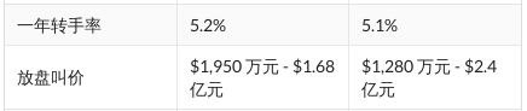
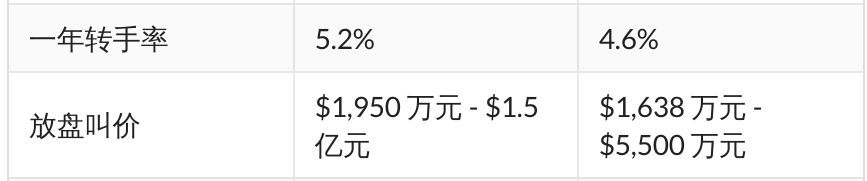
[361,15,398,35] 5.1% -> [599,22,659,56] 4.6%
[190,56,335,76] $1,950 万元 - $1.68 -> [315,90,539,124] $1,950 万元 - $1.5
[361,56,497,99] $1,280 万元 - $2.4 | 亿元 -> [599,90,763,162] $1,638 万元 - | $5,500 万元

